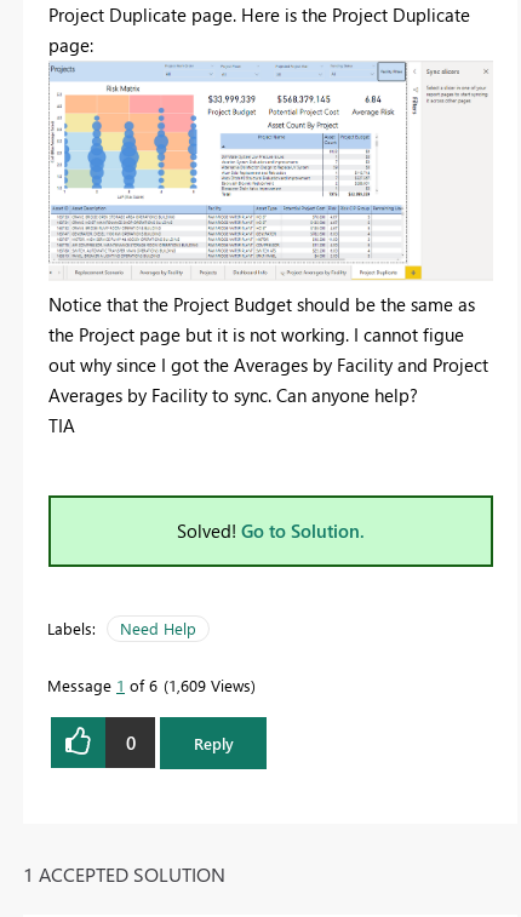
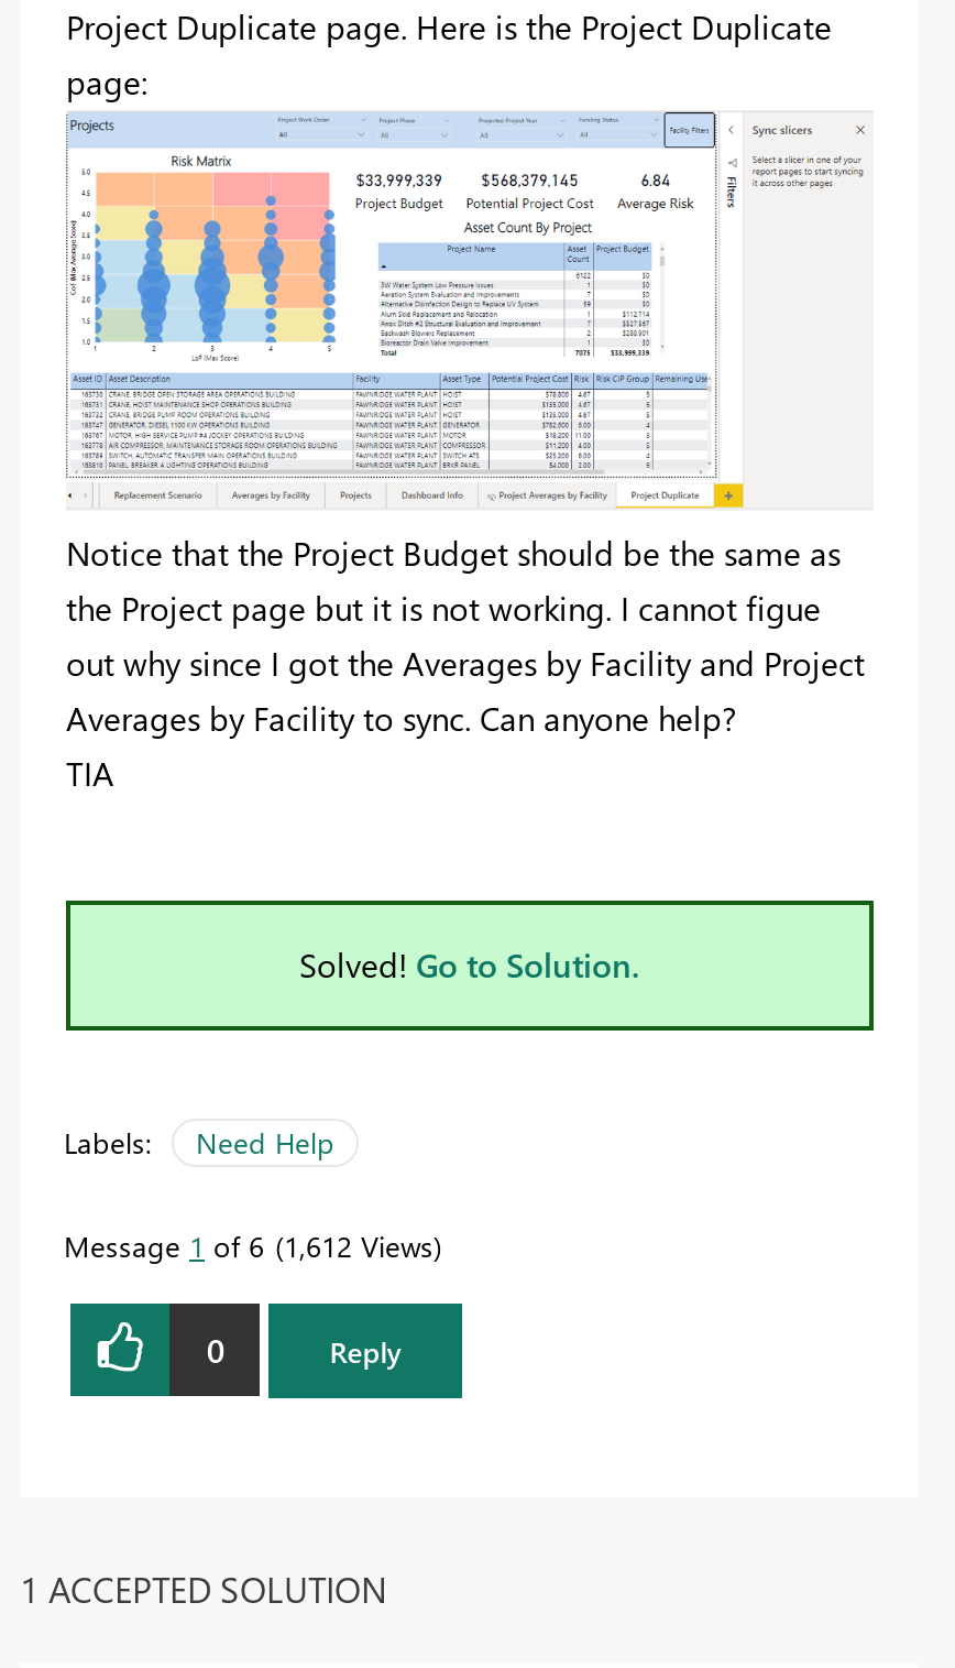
[47,675,251,696] Message 1 of 6 1,609 Views -> [64,1227,433,1265] Message 1 of 6 1,612 Views

